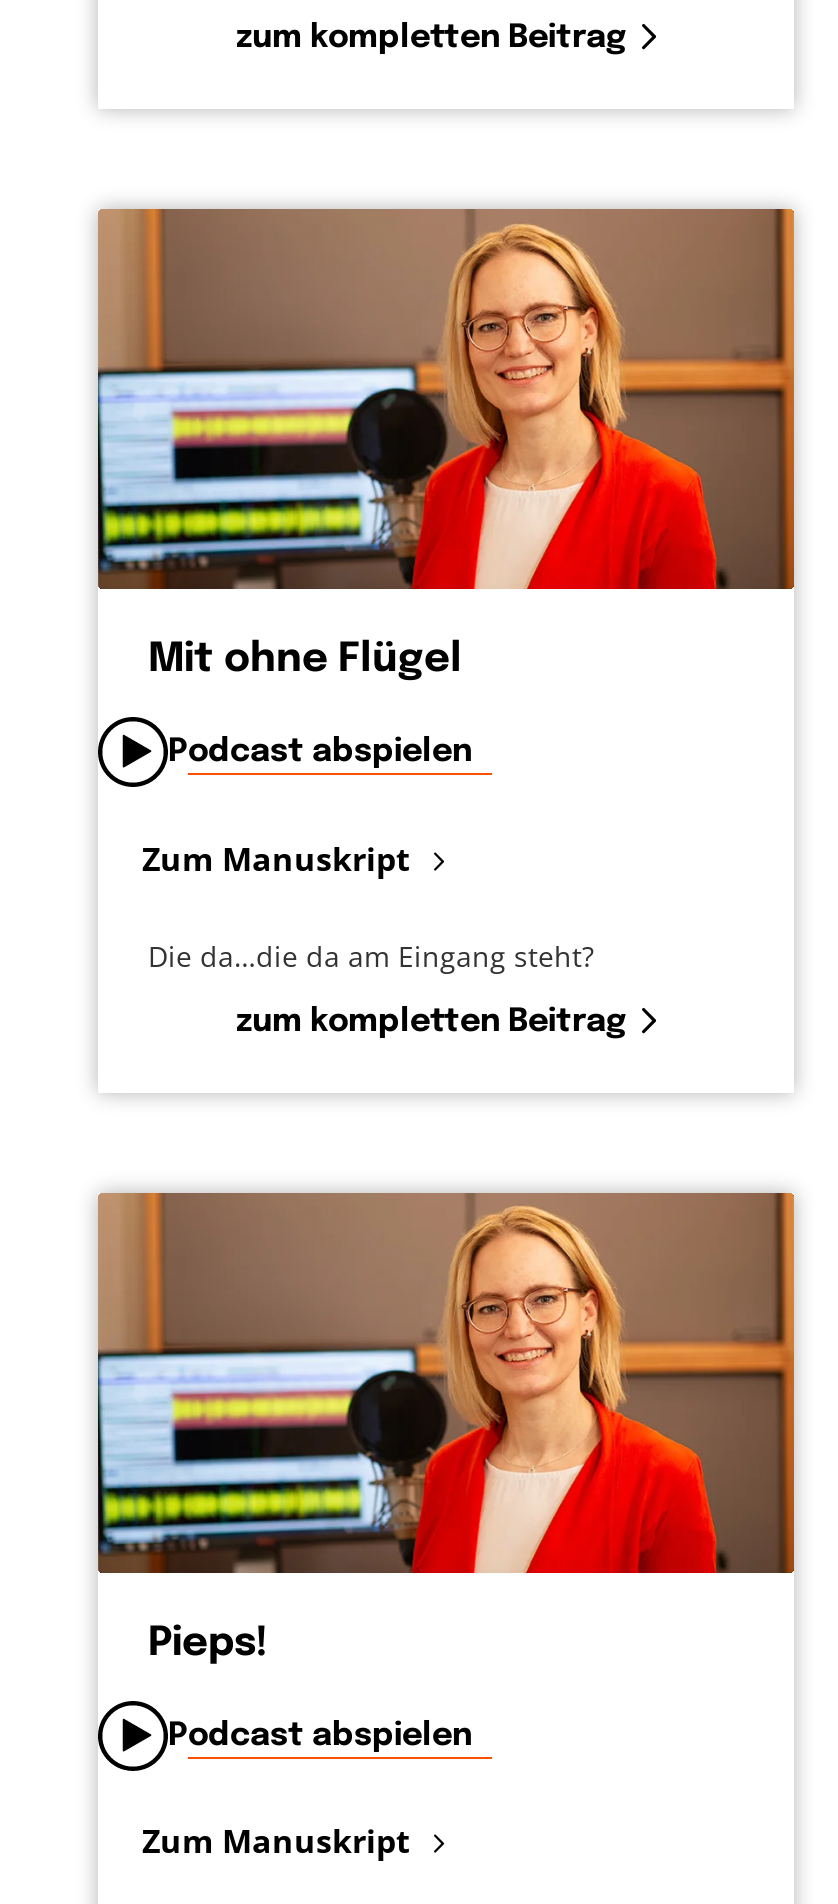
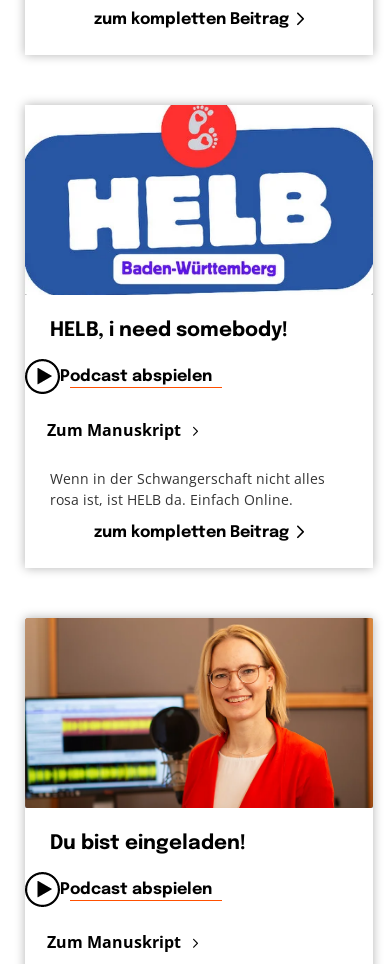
[96,207,796,682] [image] | Mit ohne Flügel -> [24,104,374,341] [image] | HELB, i need somebody!
[148,936,594,974] Die da…die da am Eingang steht? -> [50,469,325,509] Wenn in der Schwangerschaft nicht alles | rosa ist, ist HELB da. Einfach Online.
[148,1622,268,1664] Pieps! -> [50,833,246,854] Du bist eingeladen!

